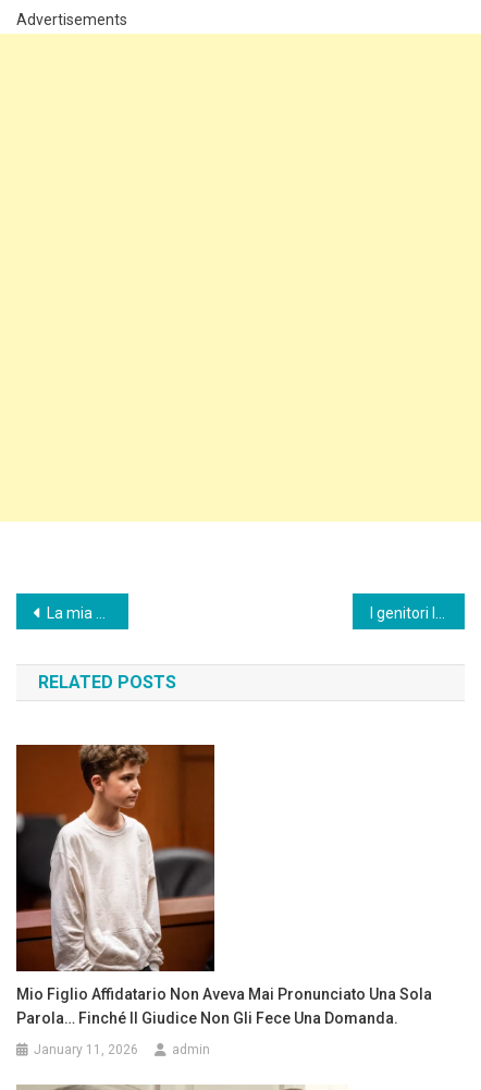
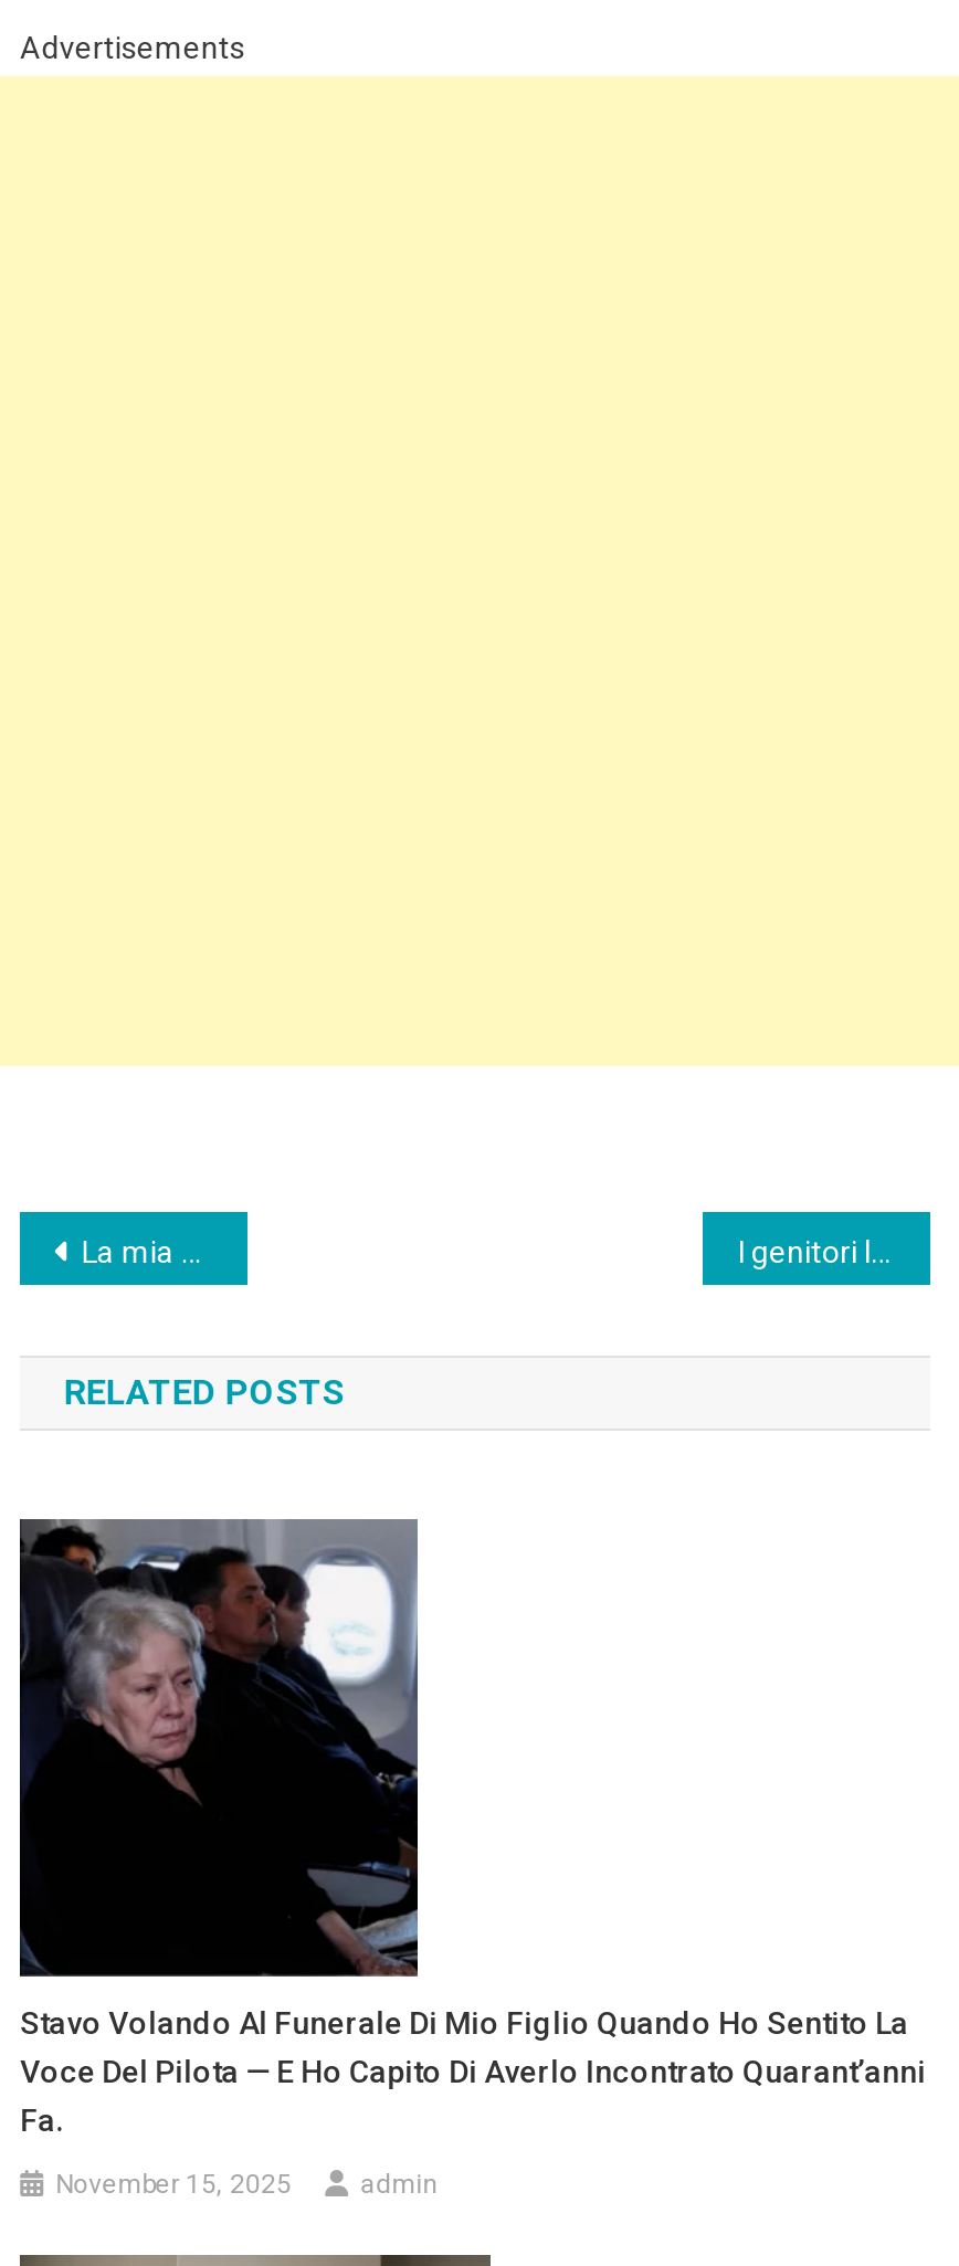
[15,744,432,1026] [image] | Mio Figlio Affidatario Non Aveva Mai Pronunciato Una Sola | Parola… Finché Il Giudice Non Gli Fece Una Domanda. -> [20,1518,926,2137] [image] | Stavo Volando Al Funerale Di Mio Figlio Quando Ho Sentito La | Voce Del Pilota — E Ho Capito Di Averlo Incontrato Quarant’anni | Fa.
[34,1042,138,1057] January 11, 2026 -> [55,2168,292,2199] November 15, 2025

